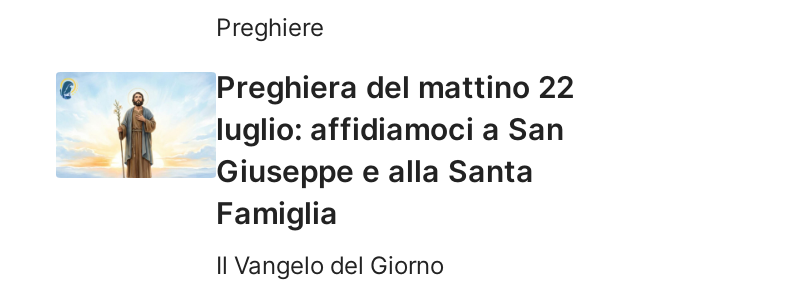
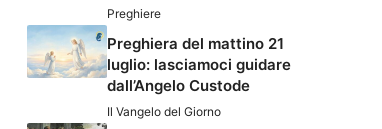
[58,67,574,231] [image] | Preghiera del mattino 22 | luglio: affidiamoci a San | Giuseppe e alla Santa | Famiglia -> [27,24,291,95] [image] | Preghiera del mattino 21 | luglio: lasciamoci guidare | dall’Angelo Custode

